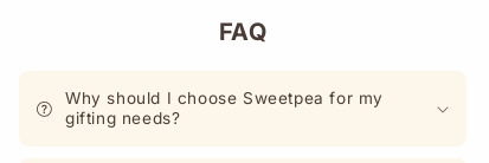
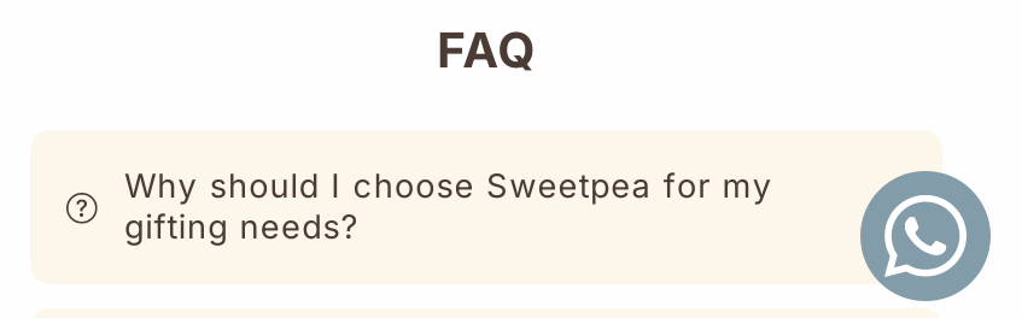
none -> [858,169,993,304] [image]

